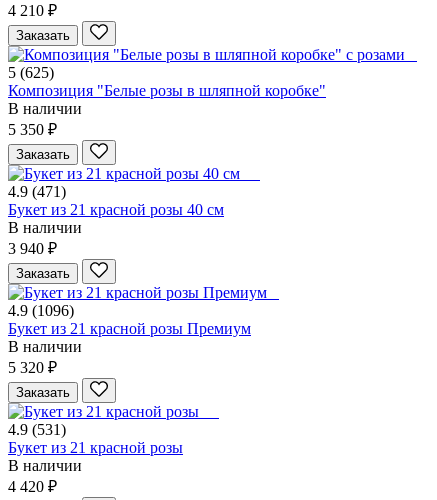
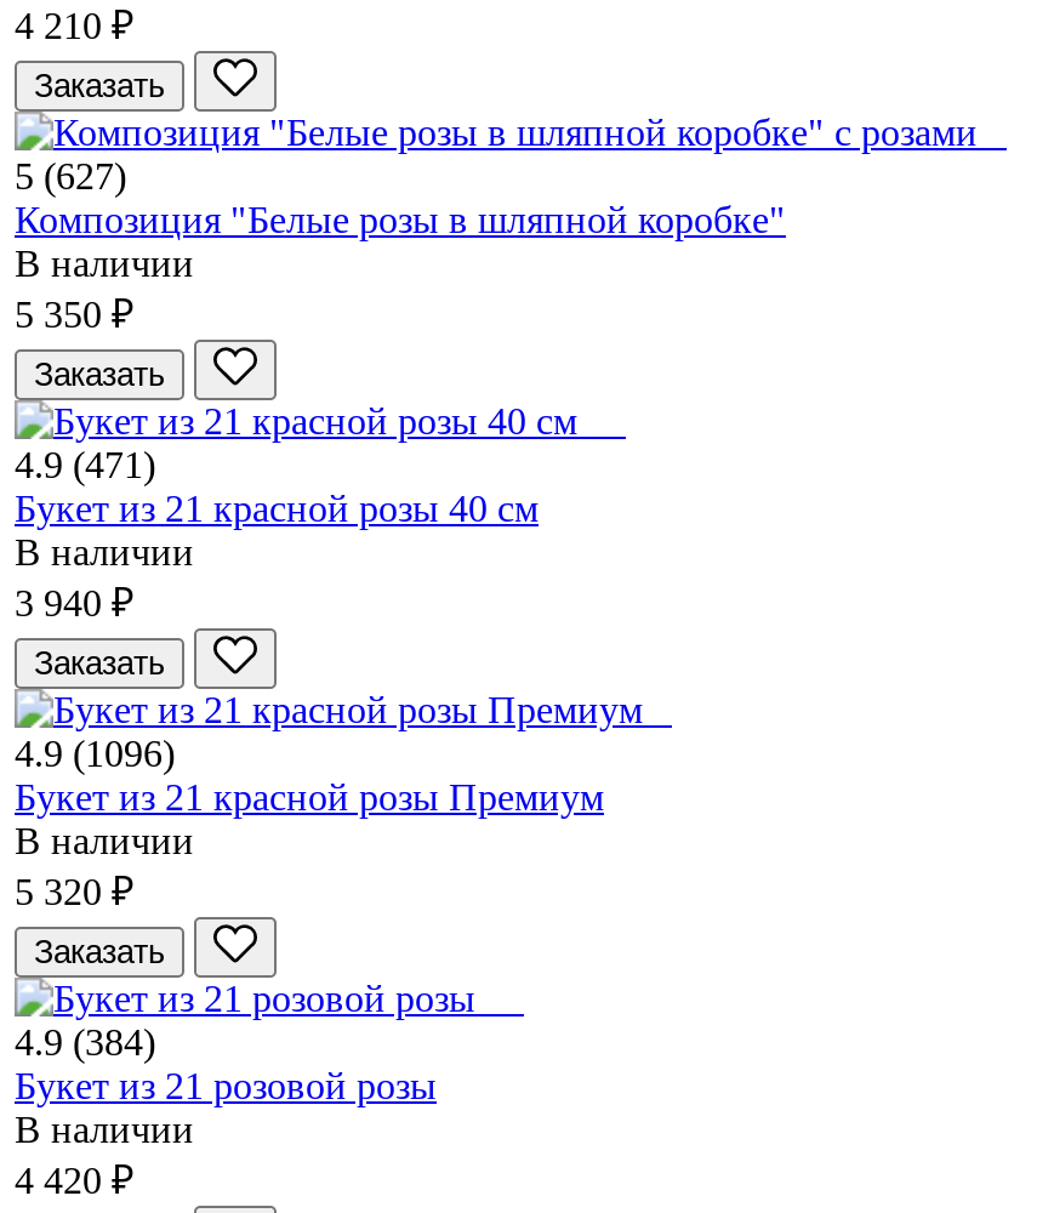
[8,64,54,81] 5 (625) -> [15,155,126,196] 5 (627)
[8,421,66,438] 4.9 (531) -> [15,1021,155,1062] 4.9 (384)
[8,439,183,456] Букет из 21 красной розы -> [15,1065,437,1106] Букет из 21 розовой розы

